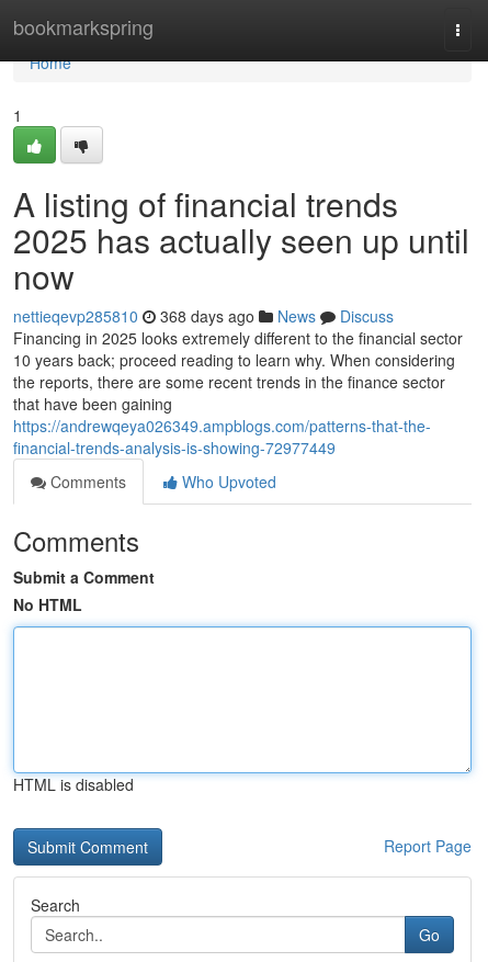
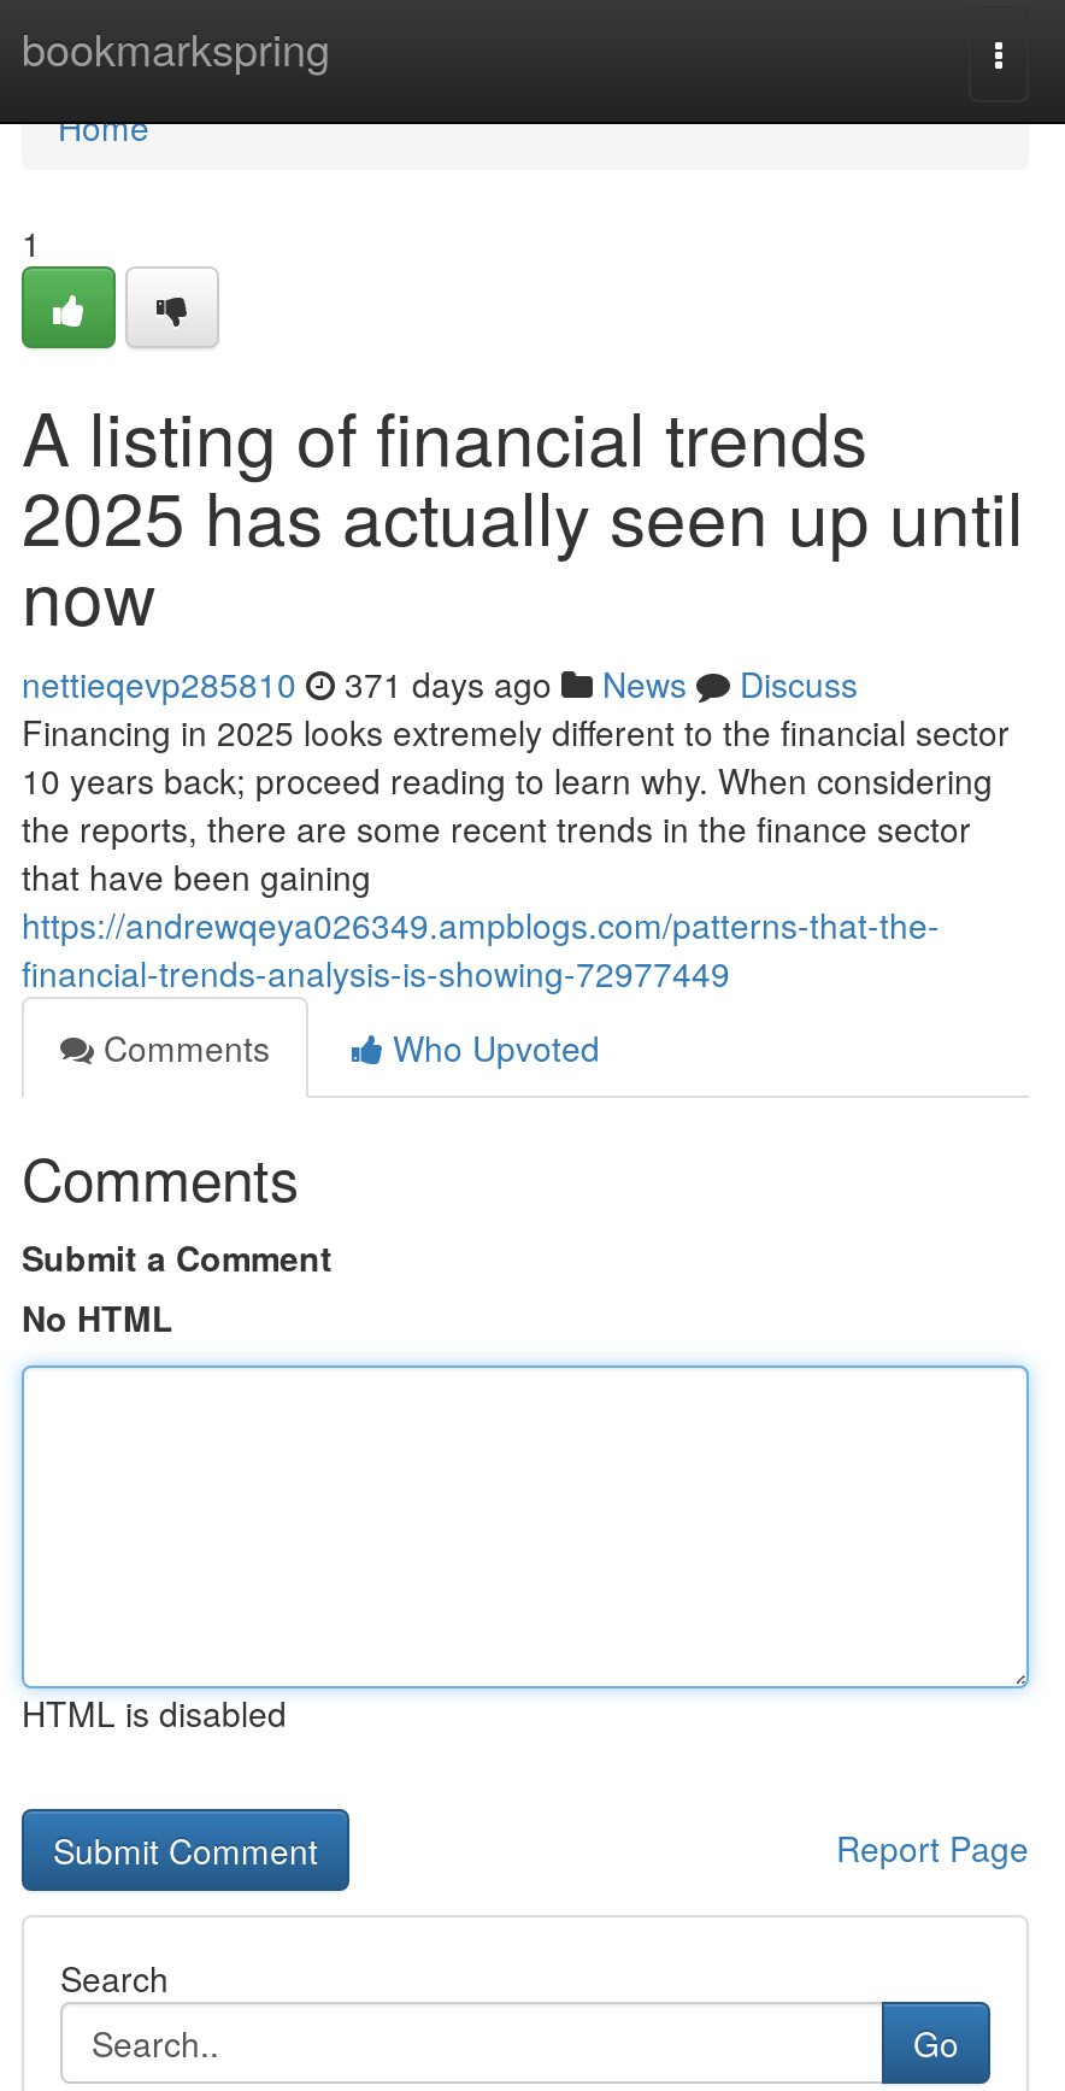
[13,305,394,327] nettieqevp285810 368 days ago News Discuss -> [22,659,858,707] nettieqevp285810 371 days ago News Discuss

